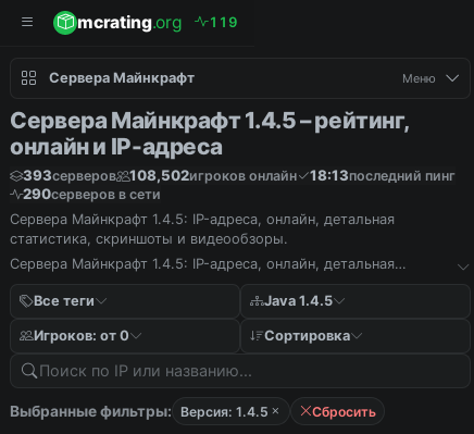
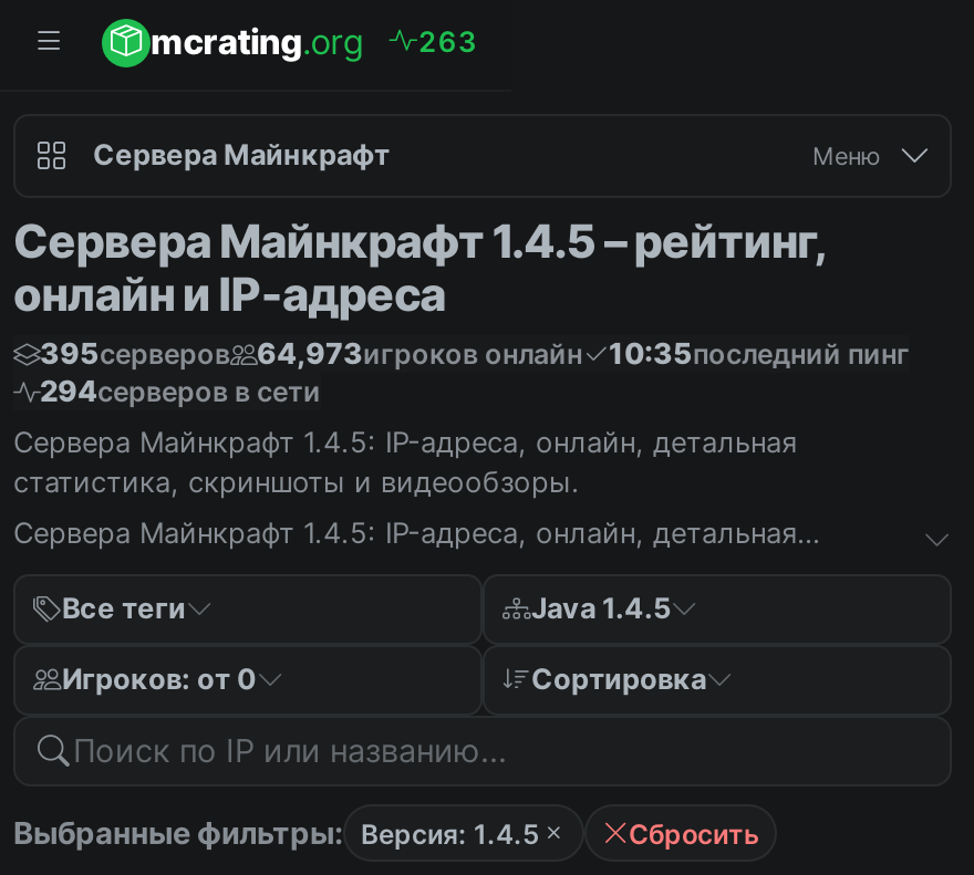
[77,12,238,33] mcrating.org 119 -> [151,21,478,63] mcrating.org 263
[23,166,116,184] 393серверов -> [40,335,230,371] 395серверов
[129,166,297,184] 108,502игроков онлайн -> [257,335,582,371] 64,973игроков онлайн
[310,166,456,184] 18:13последний пинг -> [609,335,910,371] 10:35последний пинг
[23,185,161,202] 290серверов в сети -> [40,373,321,408] 294серверов в сети

